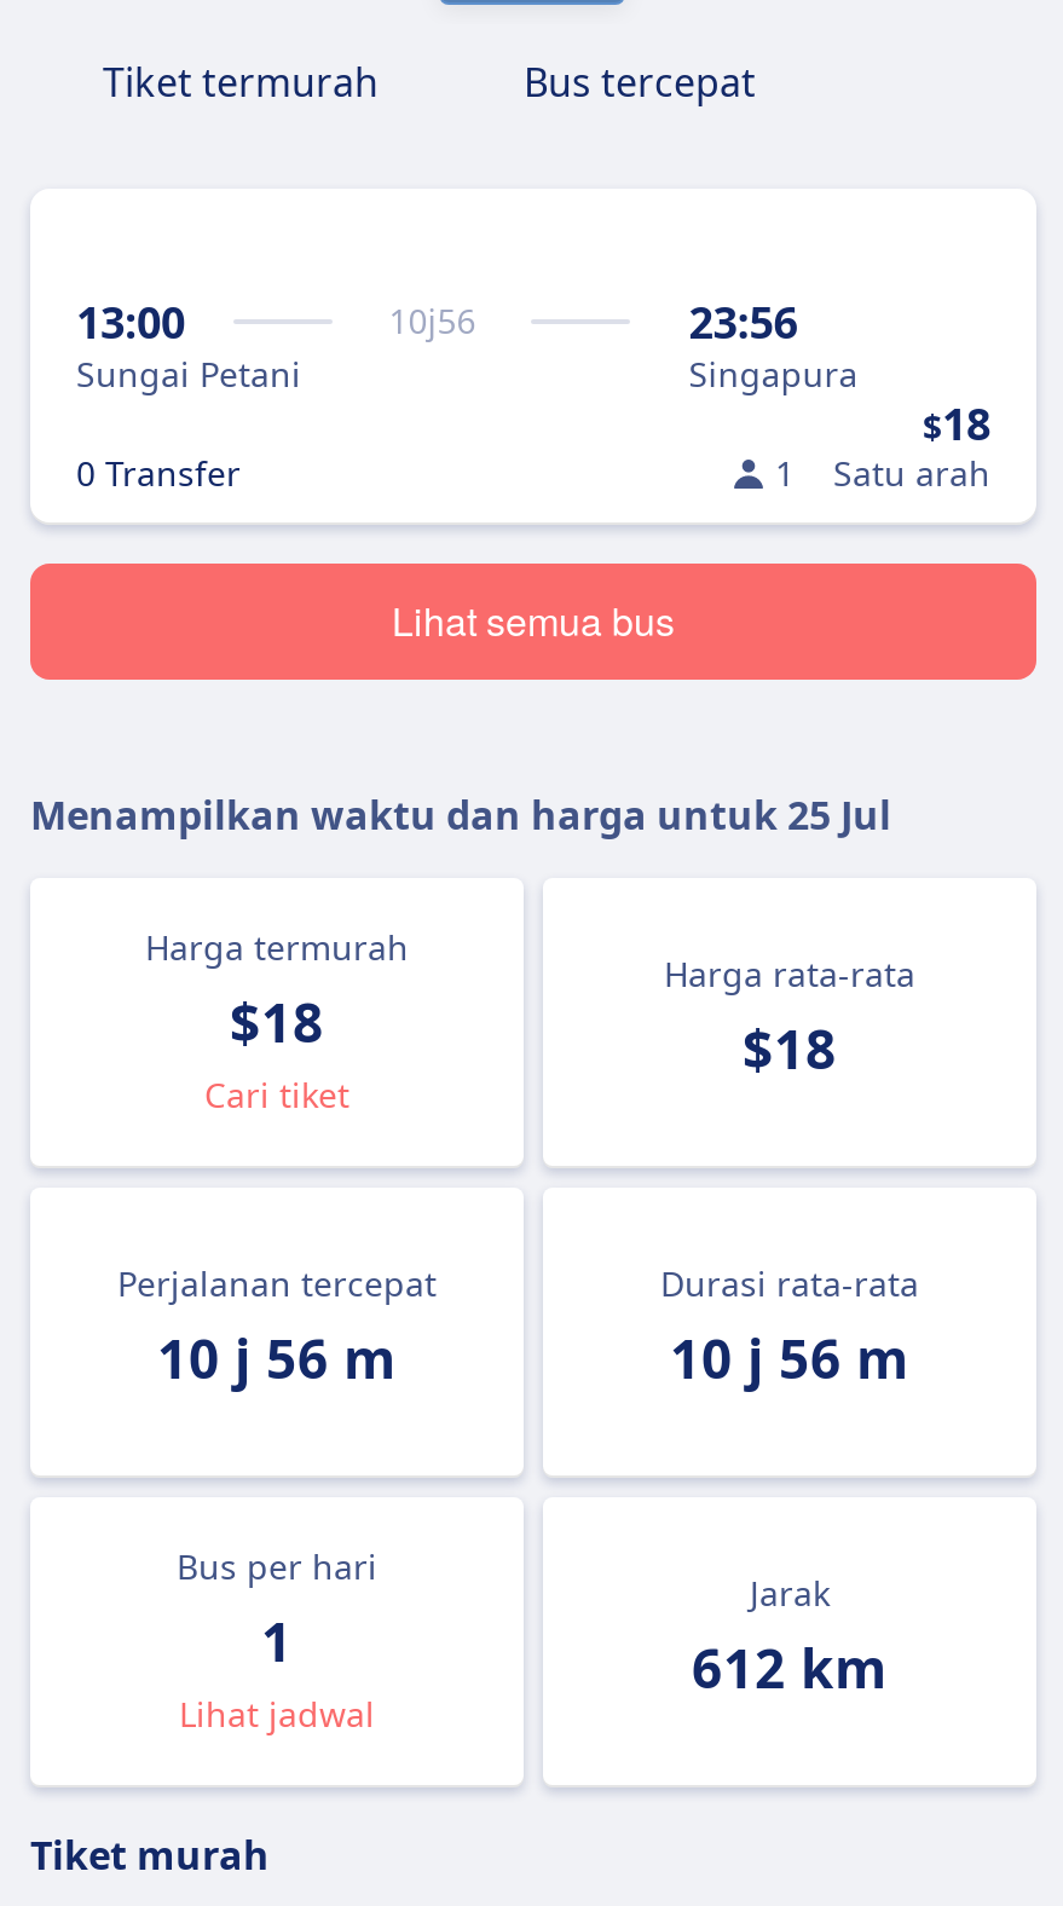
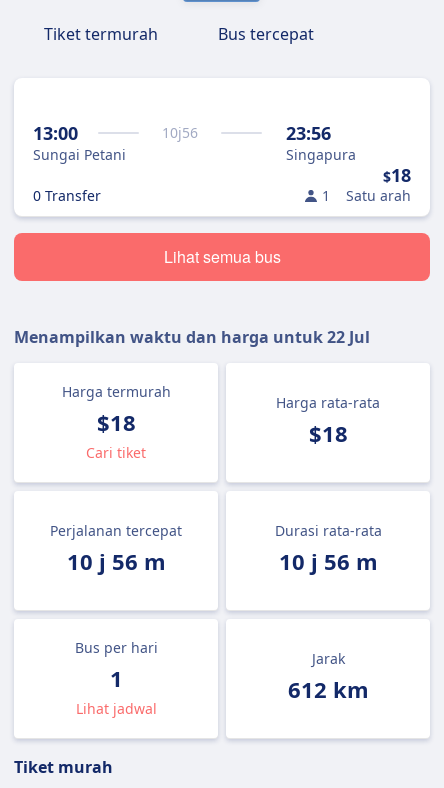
[30,789,891,842] Menampilkan waktu dan harga untuk 25 Jul -> [14,326,370,348] Menampilkan waktu dan harga untuk 22 Jul

